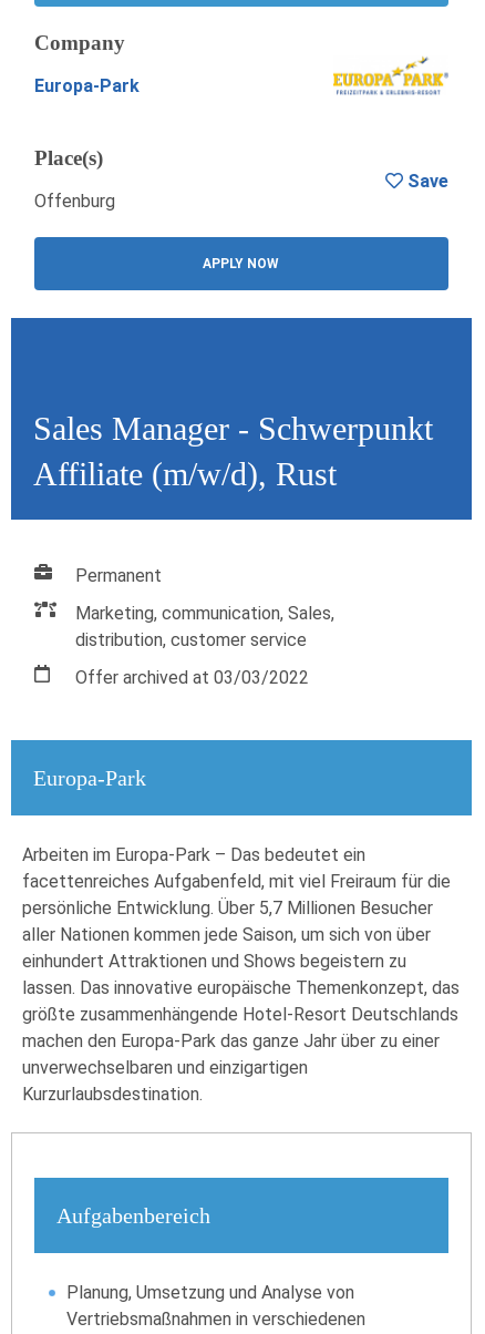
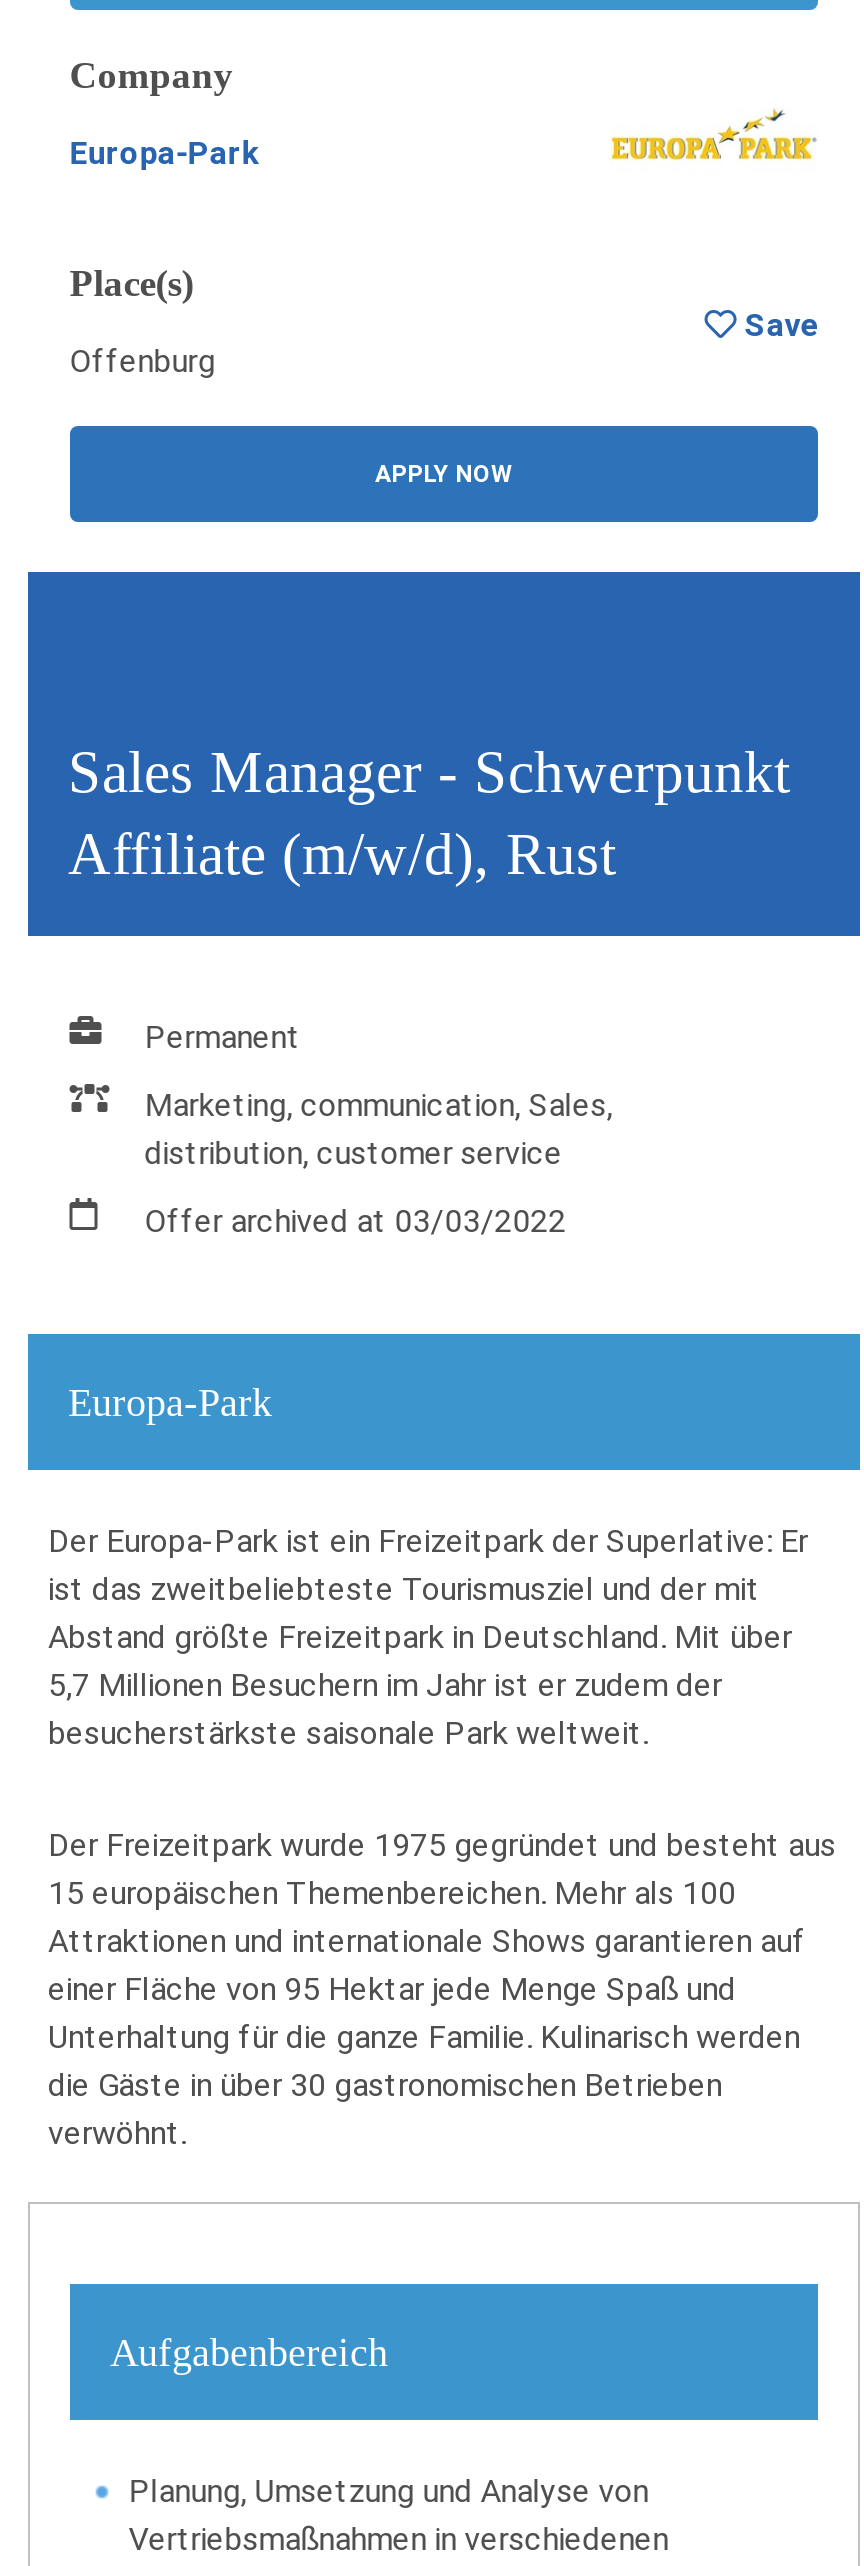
[332,57,448,95] [image] -> [610,102,816,168] [image]
[22,845,460,1105] Arbeiten im Europa-Park – Das bedeutet ein | facettenreiches Aufgabenfeld, mit viel Freiraum für die | persönliche Entwicklung. Über 5,7 Millionen Besucher | aller Nationen kommen jede Saison, um sich von über | einhundert Attraktionen und Shows begeistern zu | lassen. Das innovative europäische Themenkonzept, das | größte zusammenhängende Hotel-Resort Deutschlands | machen den Europa-Park das ganze Jahr über zu einer | unverwechselbaren und einzigartigen | Kurzurlaubsdestination. -> [48,1523,836,2153] Der Europa-Park ist ein Freizeitpark der Superlative: Er | ist das zweitbeliebteste Tourismusziel und der mit | Abstand größte Freizeitpark in Deutschland. Mit über | 5,7 Millionen Besuchern im Jahr ist er zudem der | besucherstärkste saisonale Park weltweit. | Der Freizeitpark wurde 1975 gegründet und besteht aus | 15 europäischen Themenbereichen. Mehr als 100 | Attraktionen und internationale Shows garantieren auf | einer Fläche von 95 Hektar jede Menge Spaß und | Unterhaltung für die ganze Familie. Kulinarisch werden | die Gäste in über 30 gastronomischen Betrieben | verwöhnt.

